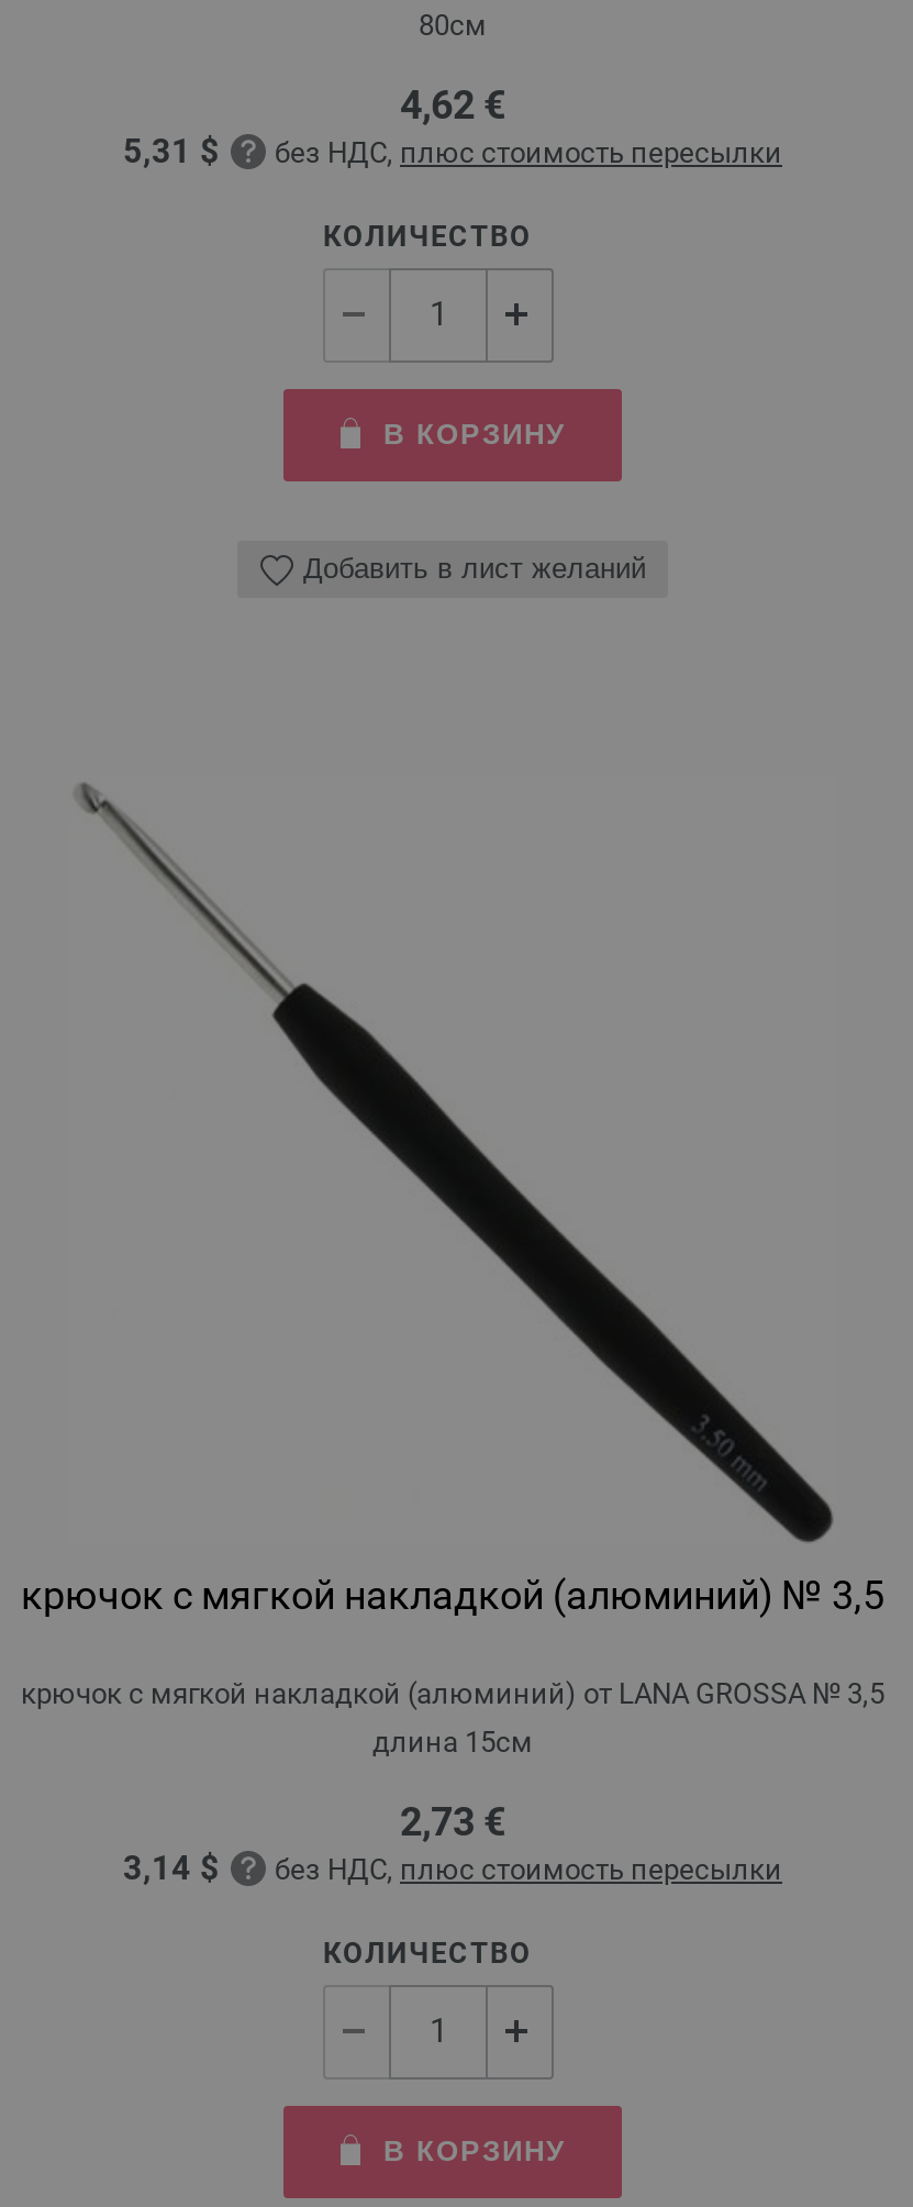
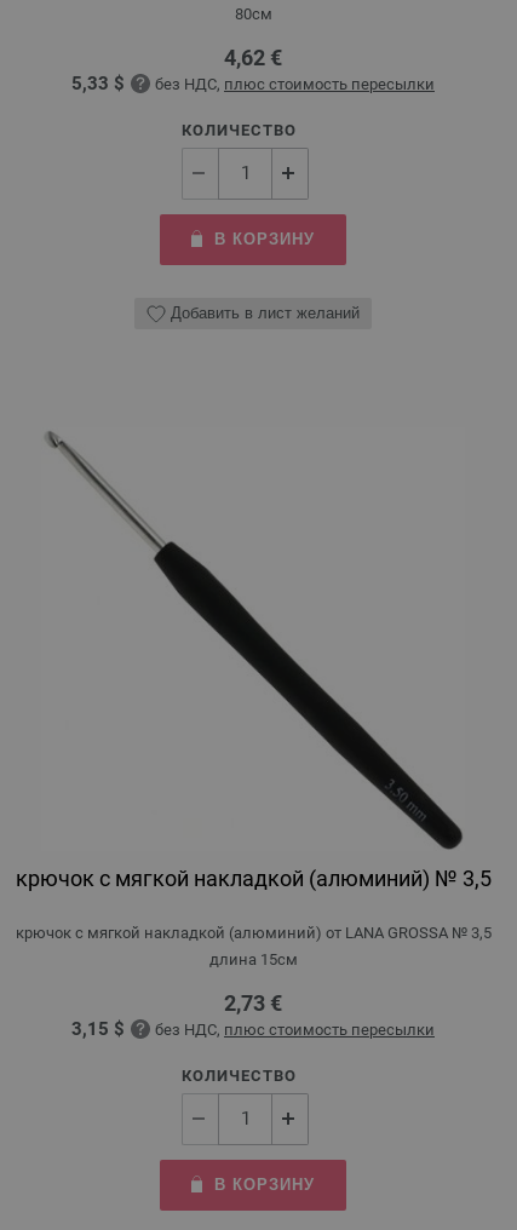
[123,131,782,171] 5,31 $ без НДС, плюс стоимость пересылки -> [71,72,435,94] 5,33 $ без НДС, плюс стоимость пересылки
[123,1848,782,1887] 3,14 $ без НДС, плюс стоимость пересылки -> [71,1018,435,1039] 3,15 $ без НДС, плюс стоимость пересылки

